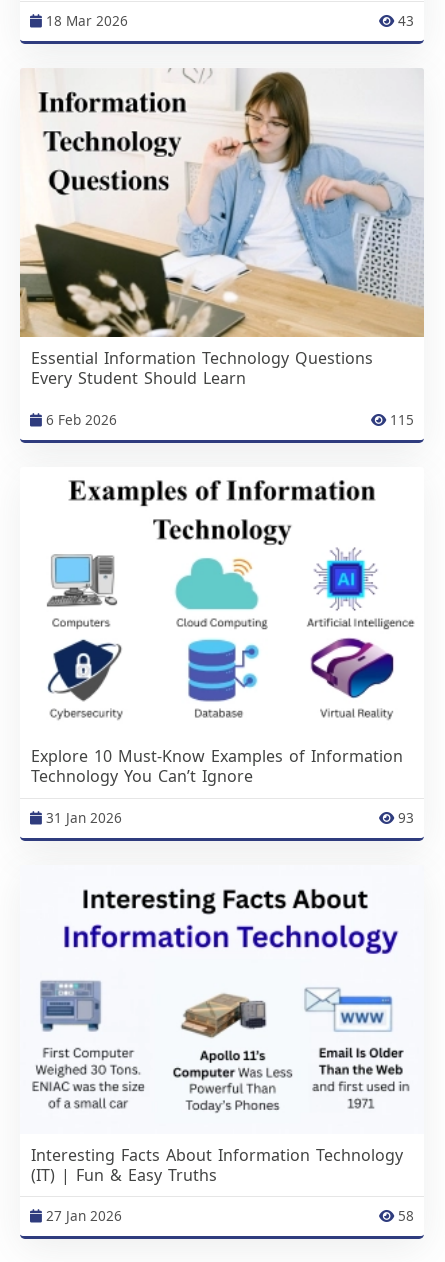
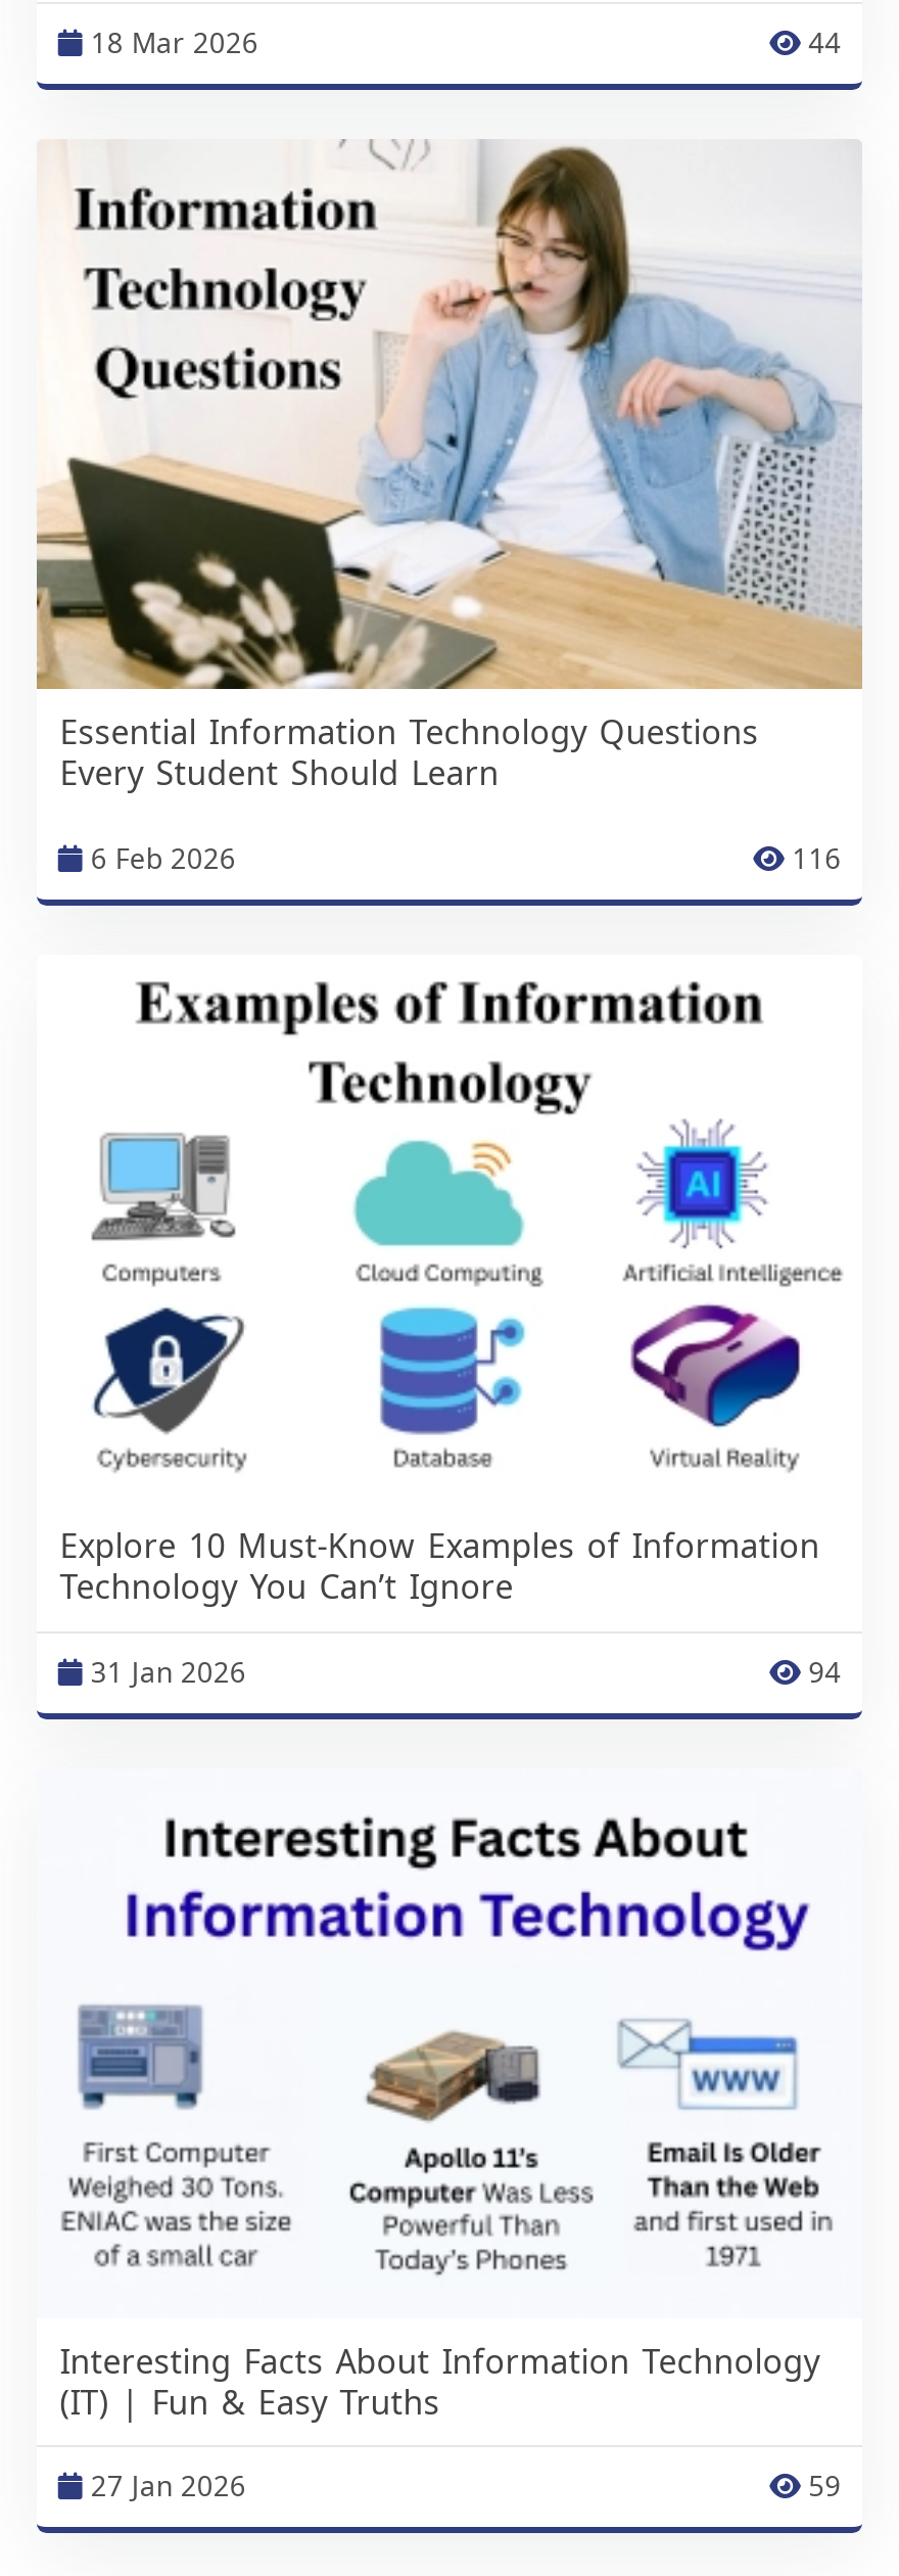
[398,11,414,30] 43 -> [808,23,841,62] 44
[390,410,414,429] 115 -> [792,837,841,876] 116
[398,808,414,827] 93 -> [808,1652,841,1691] 94
[398,1206,414,1225] 58 -> [808,2466,841,2505] 59

